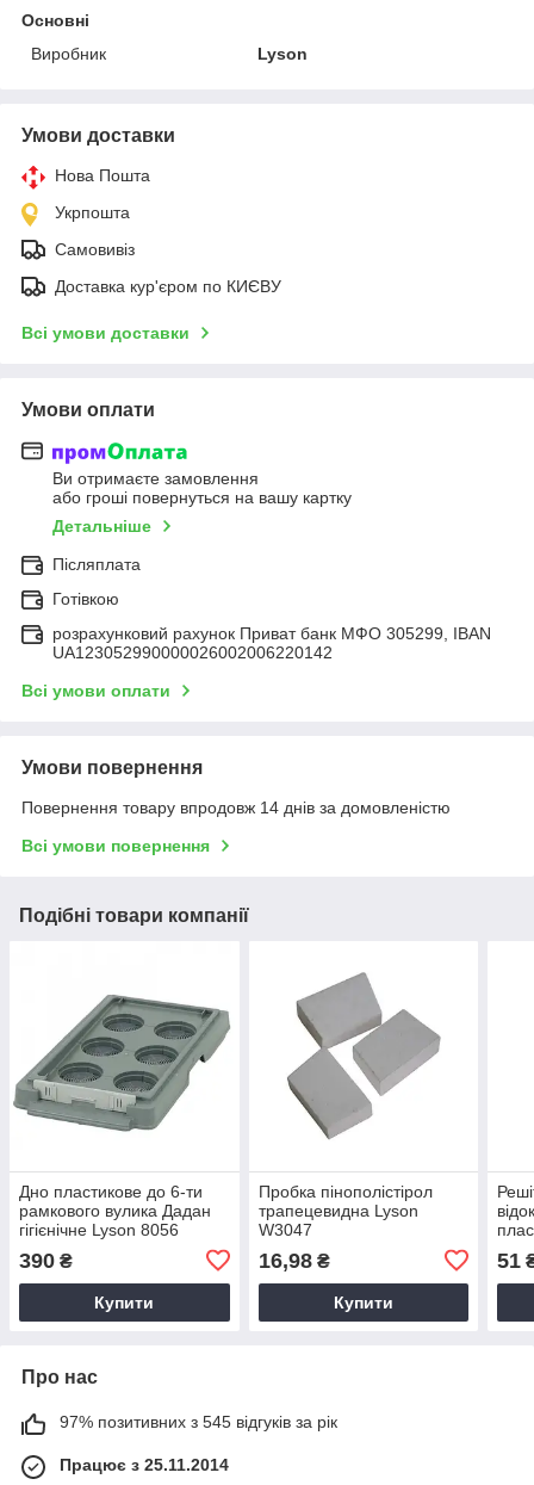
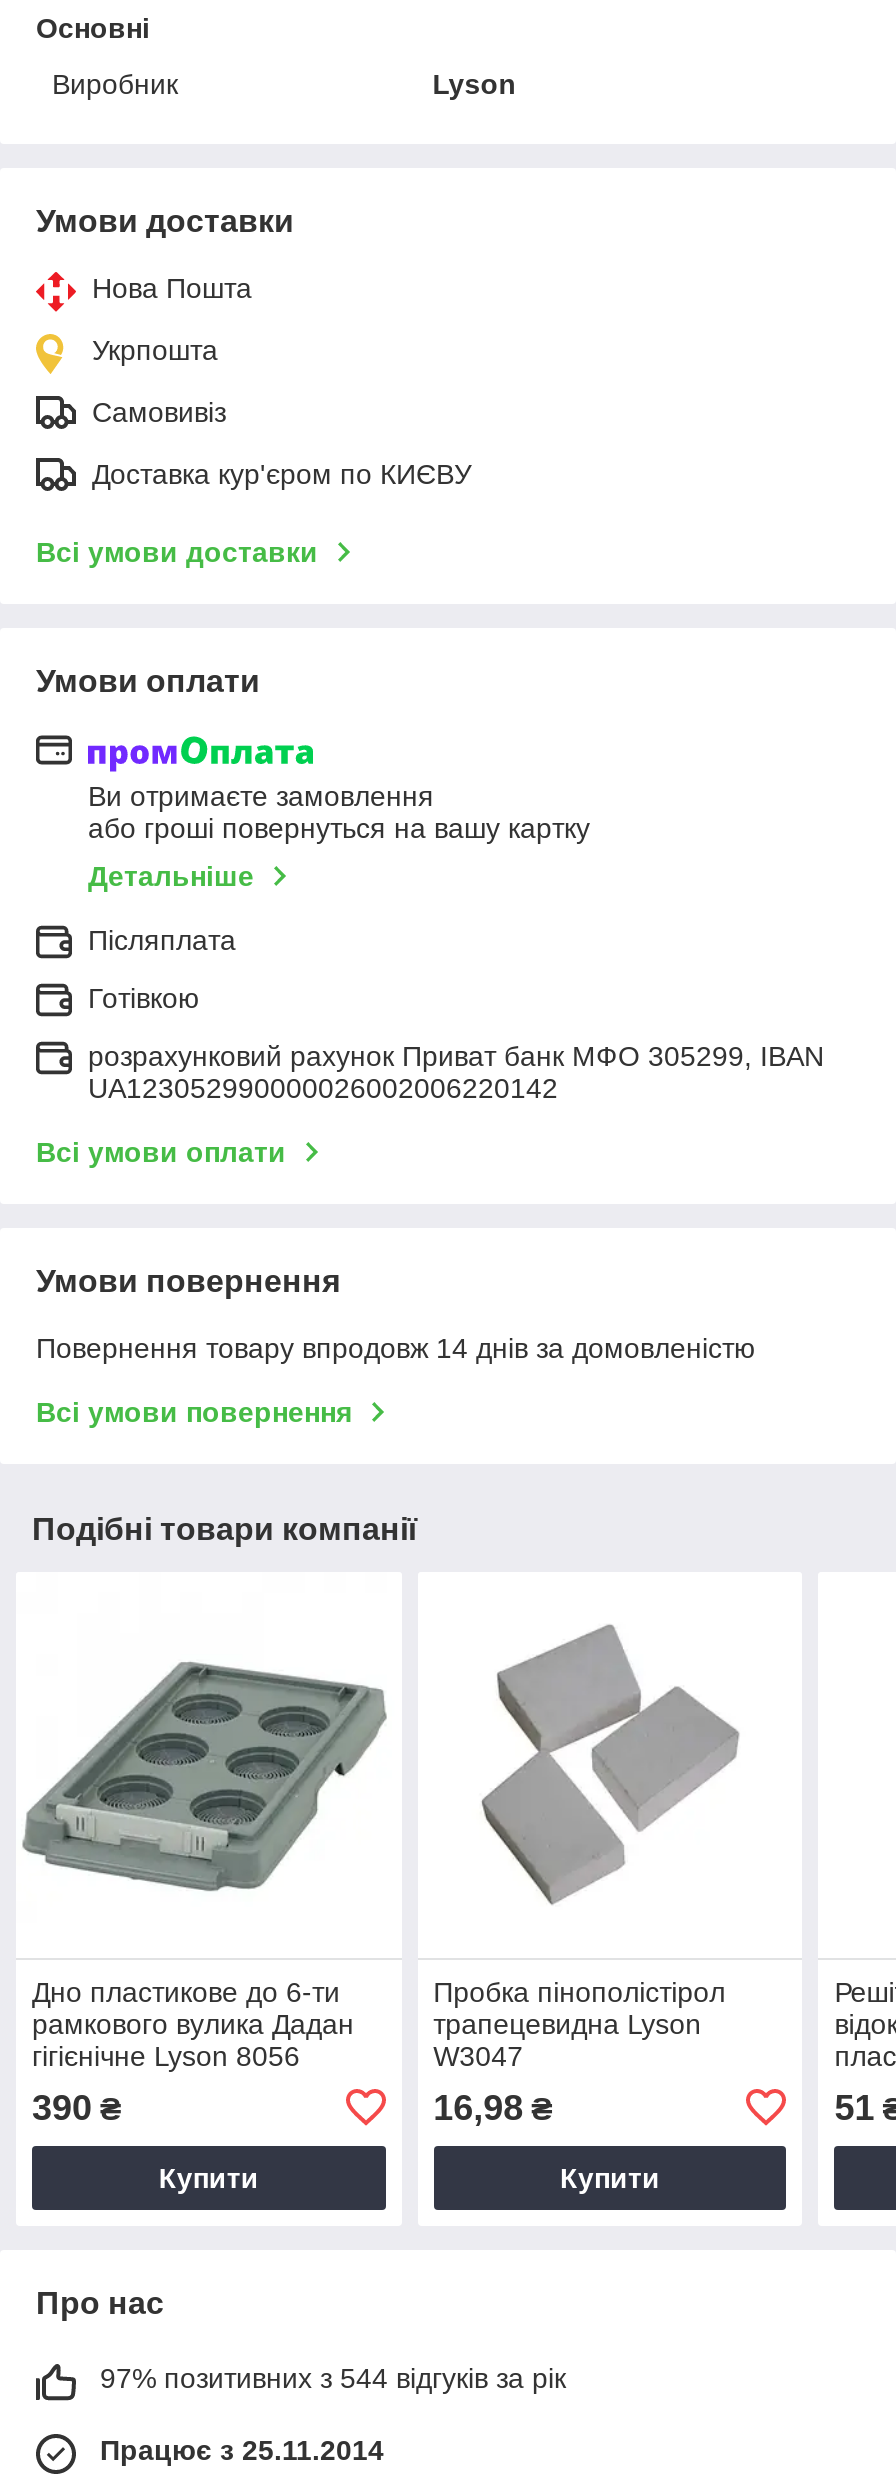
[60,1412,337,1431] 97% позитивних з 545 відгуків за рік -> [100,2362,566,2394] 97% позитивних з 544 відгуків за рік

